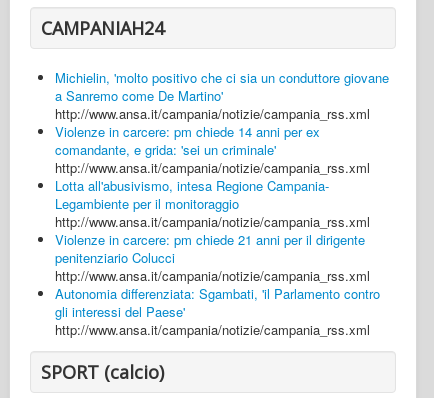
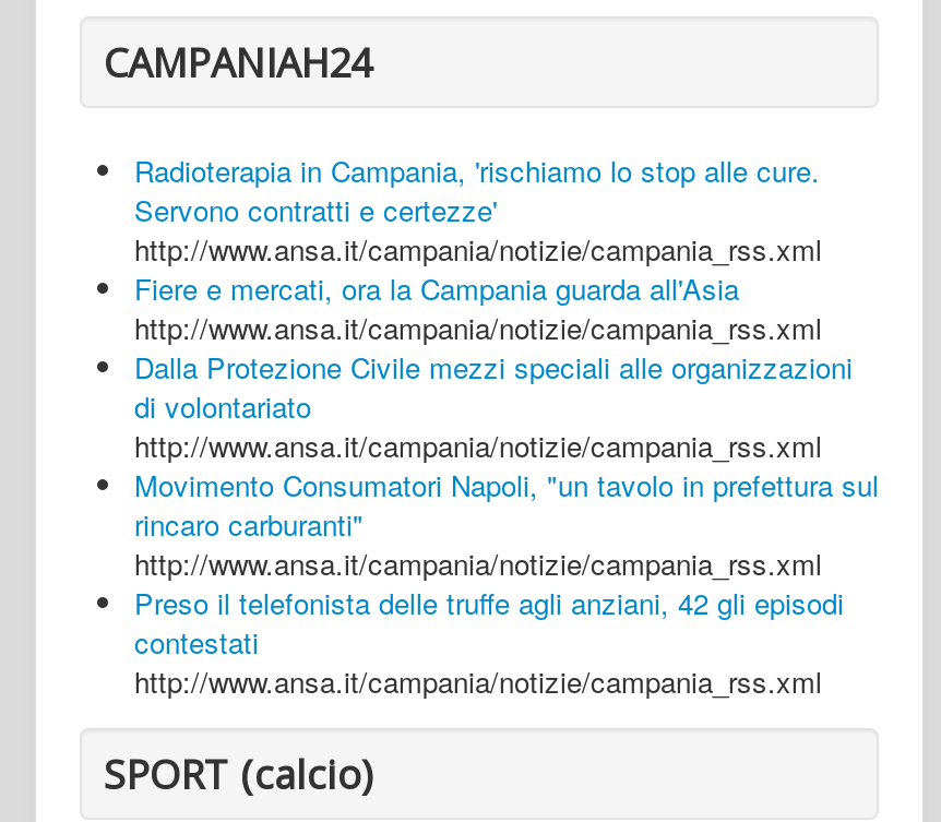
[55,68,389,105] Michielin, 'molto positivo che ci sia un conduttore giovane | a Sanremo come De Martino' -> [134,149,820,230] Radioterapia in Campania, 'rischiamo lo stop alle cure. | Servono contratti e certezze'
[55,122,320,159] Violenze in carcere: pm chiede 14 anni per ex | comandante, e grida: 'sei un criminale' -> [134,267,739,309] Fiere e mercati, ora la Campania guarda all'Asia
[55,176,329,213] Lotta all'abusivismo, intesa Regione Campania- | Legambiente per il monitoraggio -> [134,346,853,427] Dalla Protezione Civile mezzi speciali alle organizzazioni | di volontariato
[55,230,365,267] Violenze in carcere: pm chiede 21 anni per il dirigente | penitenziario Colucci -> [134,464,879,545] Movimento Consumatori Napoli, "un tavolo in prefettura sul | rincaro carburanti"
[55,284,380,321] Autonomia differenziata: Sgambati, 'il Parlamento contro | gli interessi del Paese' -> [134,582,844,662] Preso il telefonista delle truffe agli anziani, 42 gli episodi | contestati

